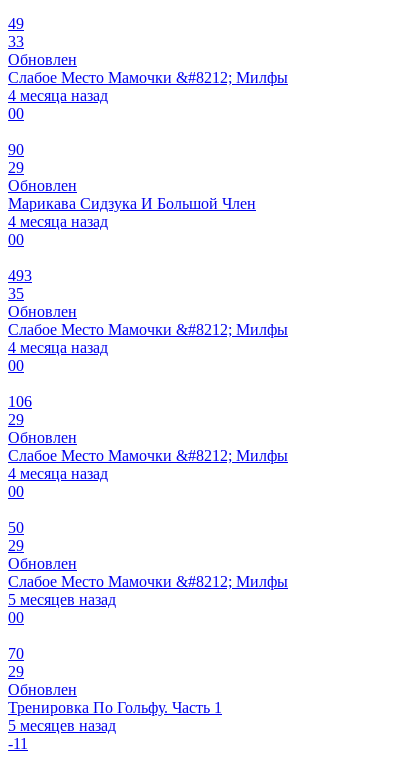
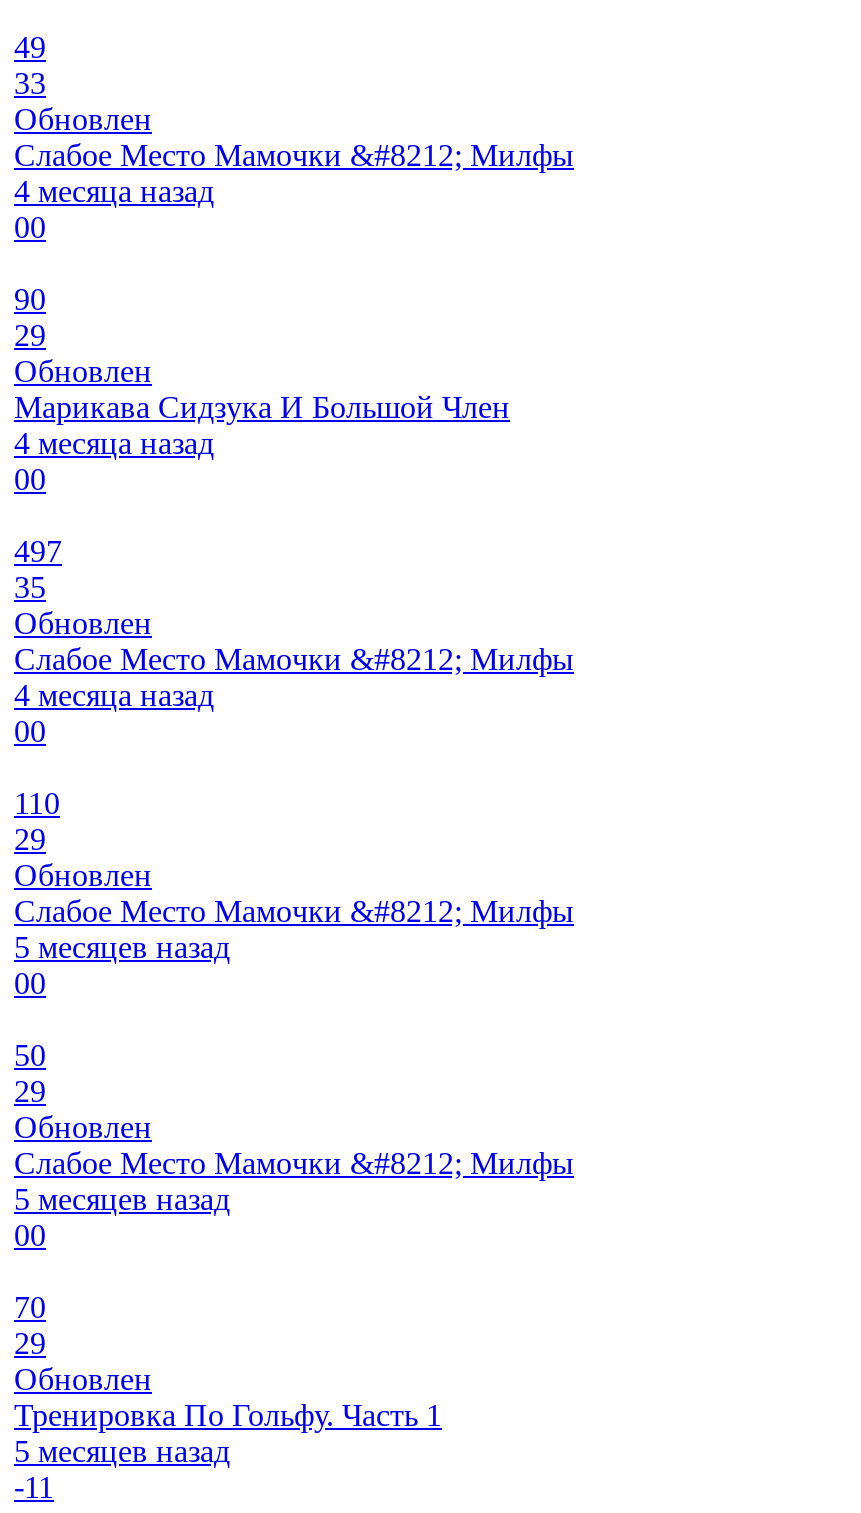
[8,267,32,284] 493 -> [14,534,62,568] 497
[8,393,32,410] 106 -> [14,786,60,820] 110
[8,465,108,482] 4 месяца назад -> [14,930,230,964] 5 месяцев назад

